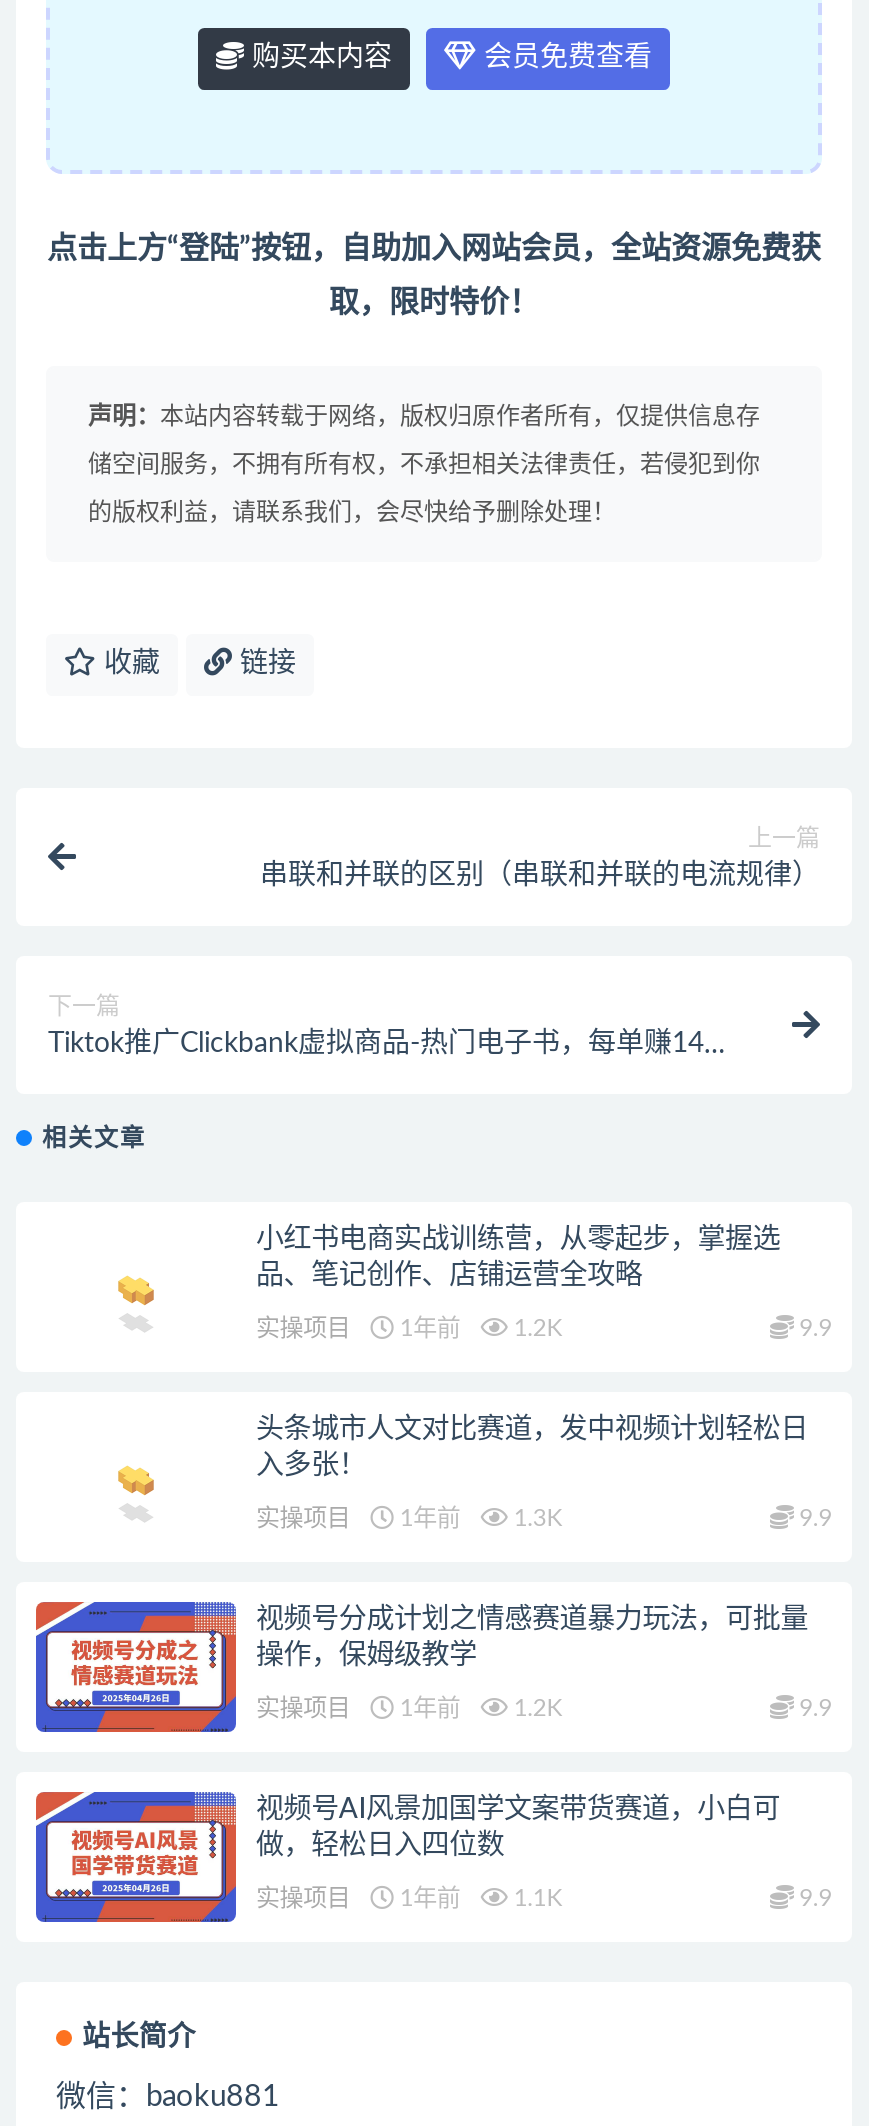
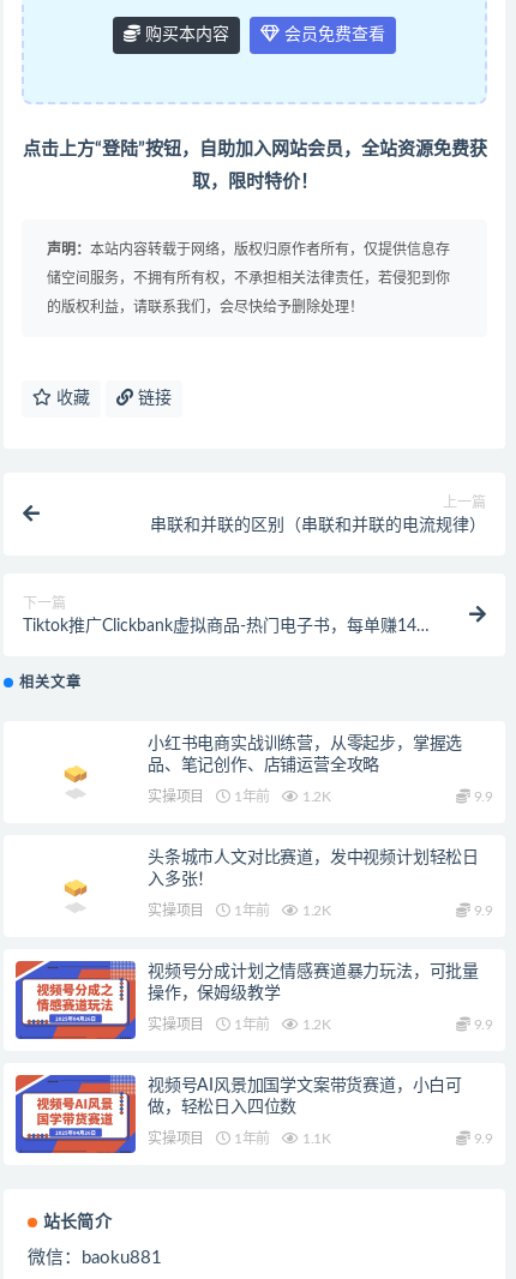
[256,1506,562,1530] 实操项目 1年前 1.3K -> [148,904,331,918] 实操项目 1年前 1.2K

